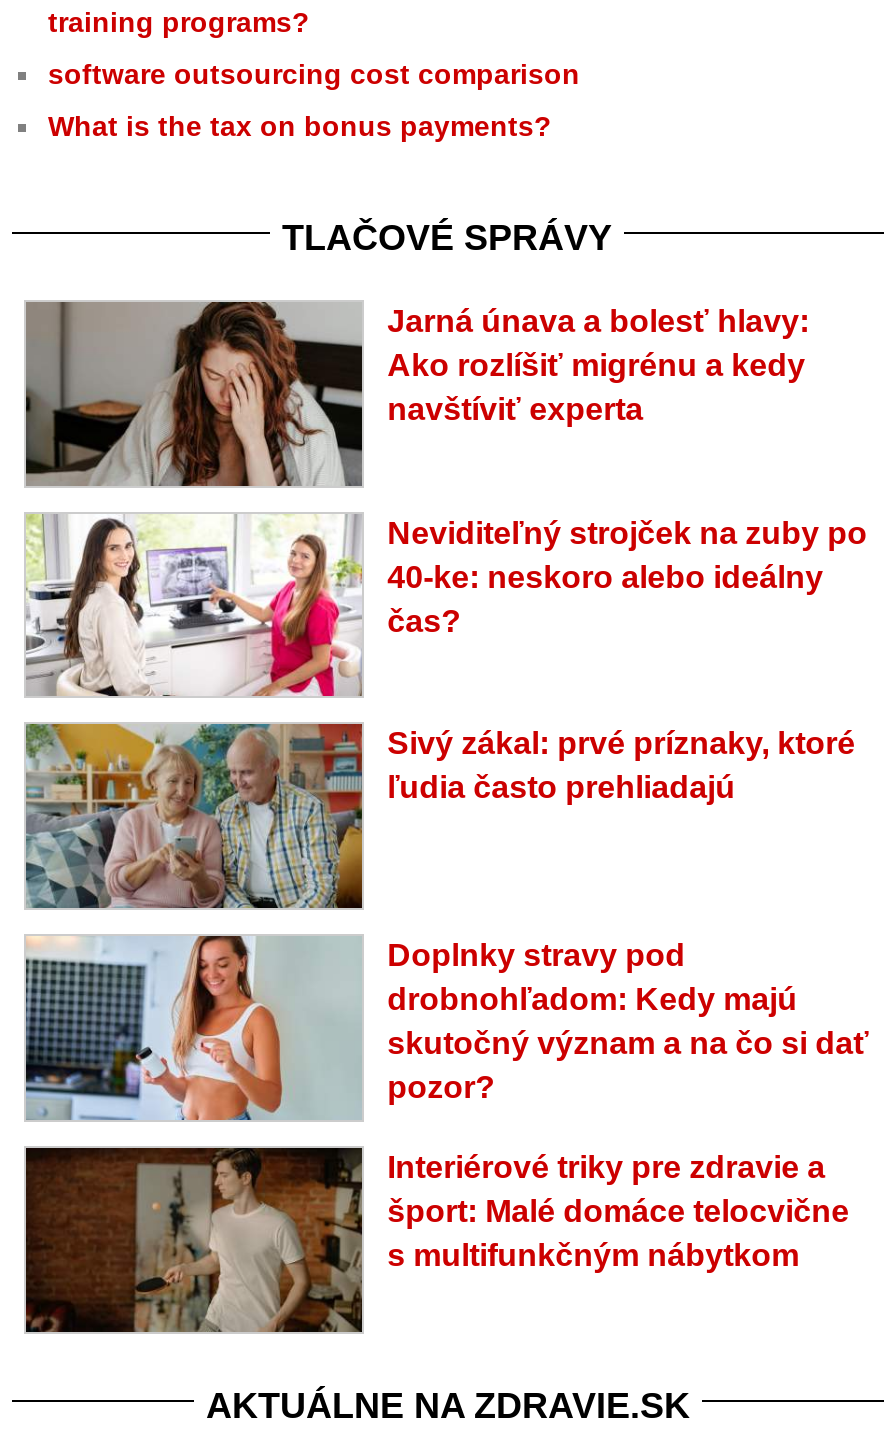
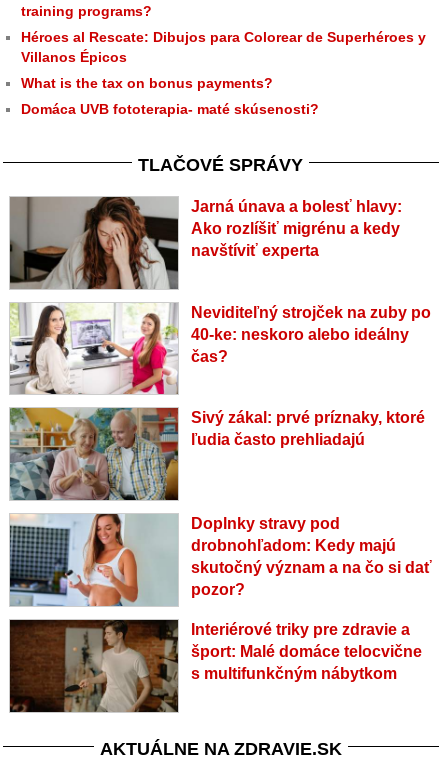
[48,58,580,90] software outsourcing cost comparison -> [21,29,426,65] Héroes al Rescate: Dibujos para Colorear de Superhéroes y | Villanos Épicos
none -> [21,101,319,117] Domáca UVB fototerapia- maté skúsenosti?

